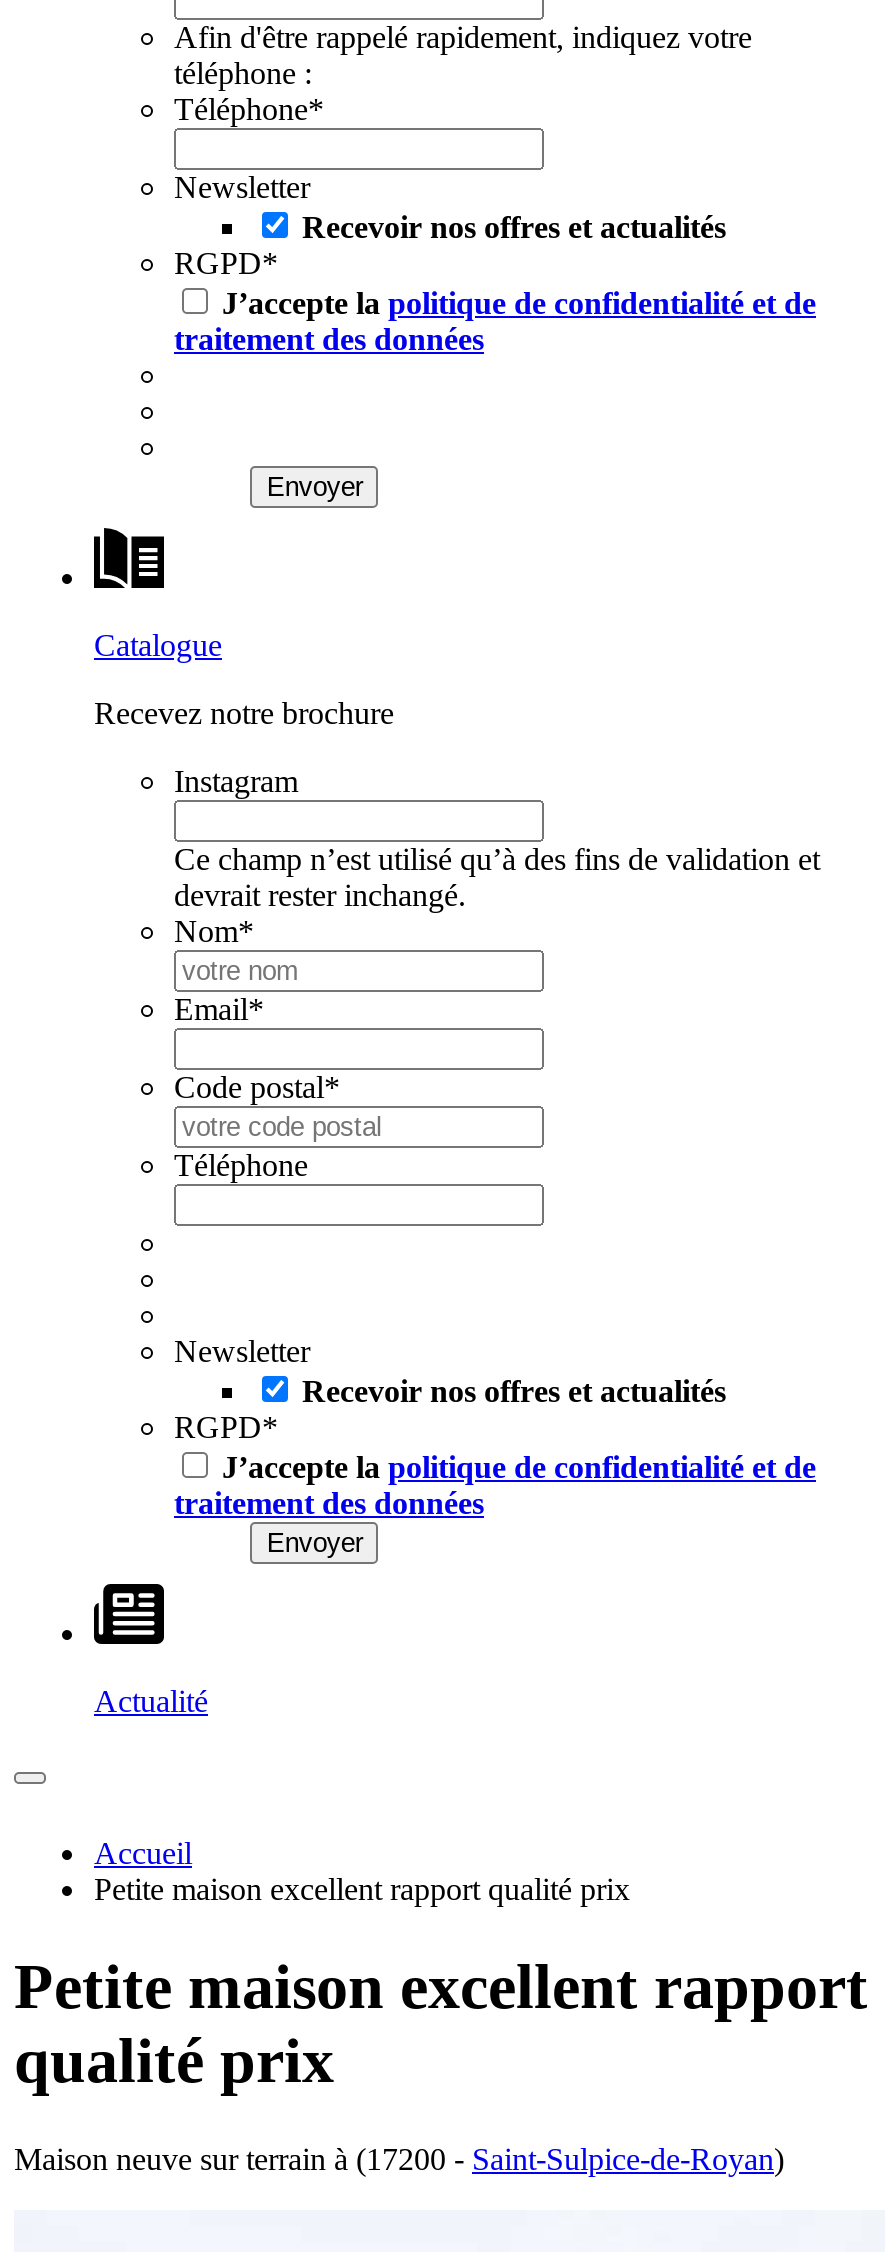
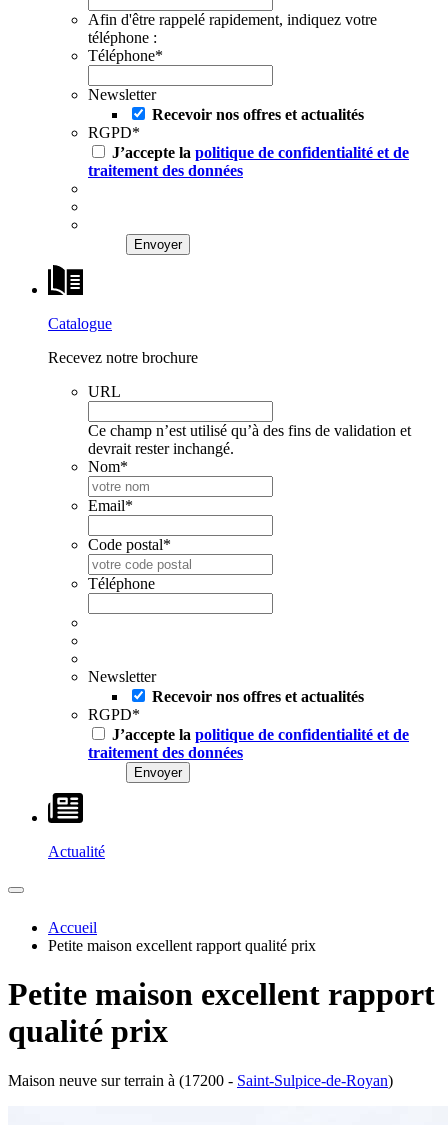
[174,764,298,798] Instagram -> [88,383,121,400] URL

